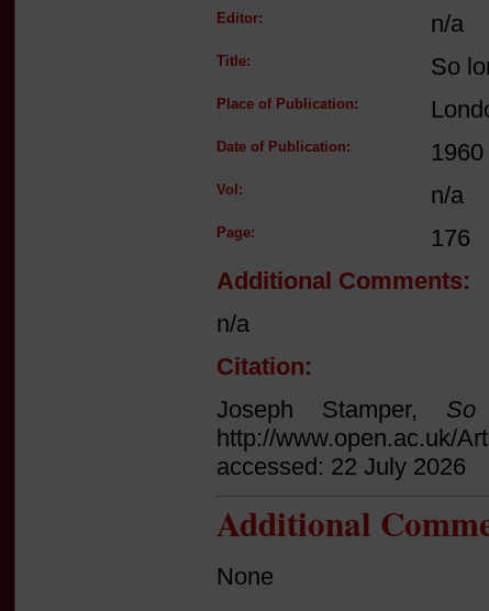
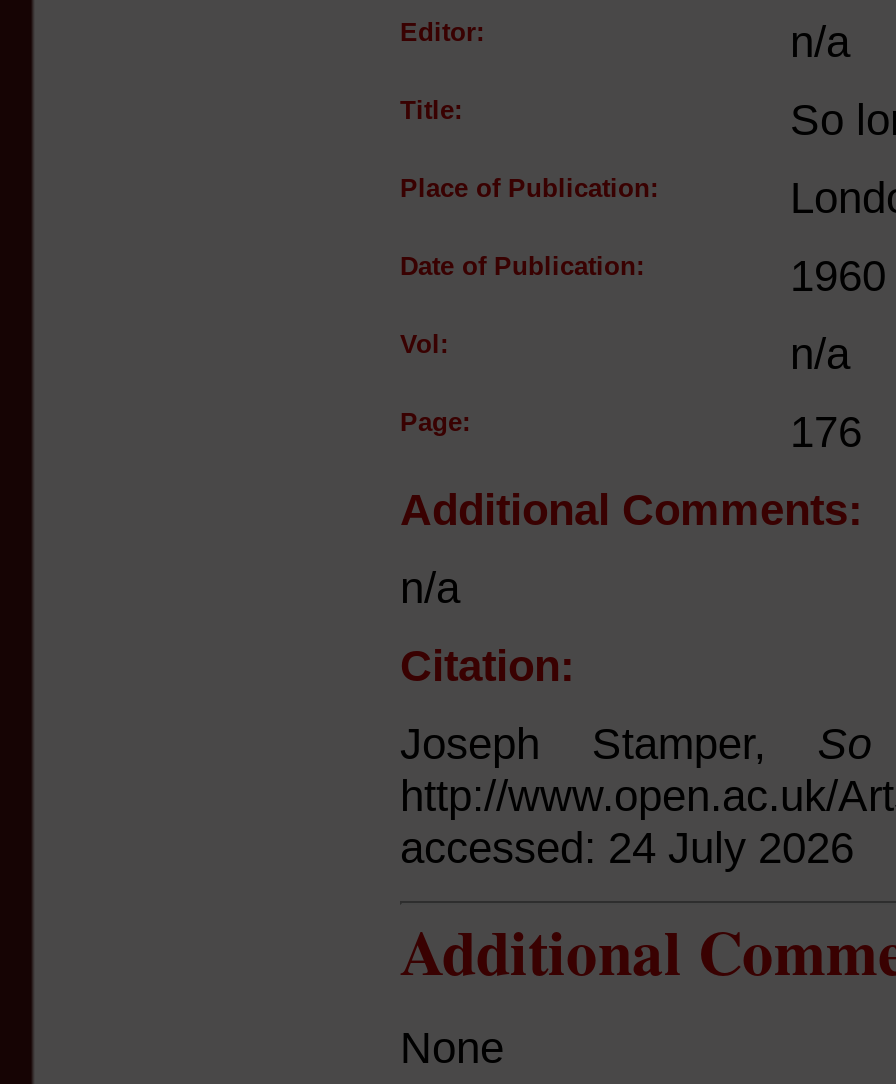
[216,453,466,480] accessed: 22 July 2026 -> [400,823,854,873] accessed: 24 July 2026

